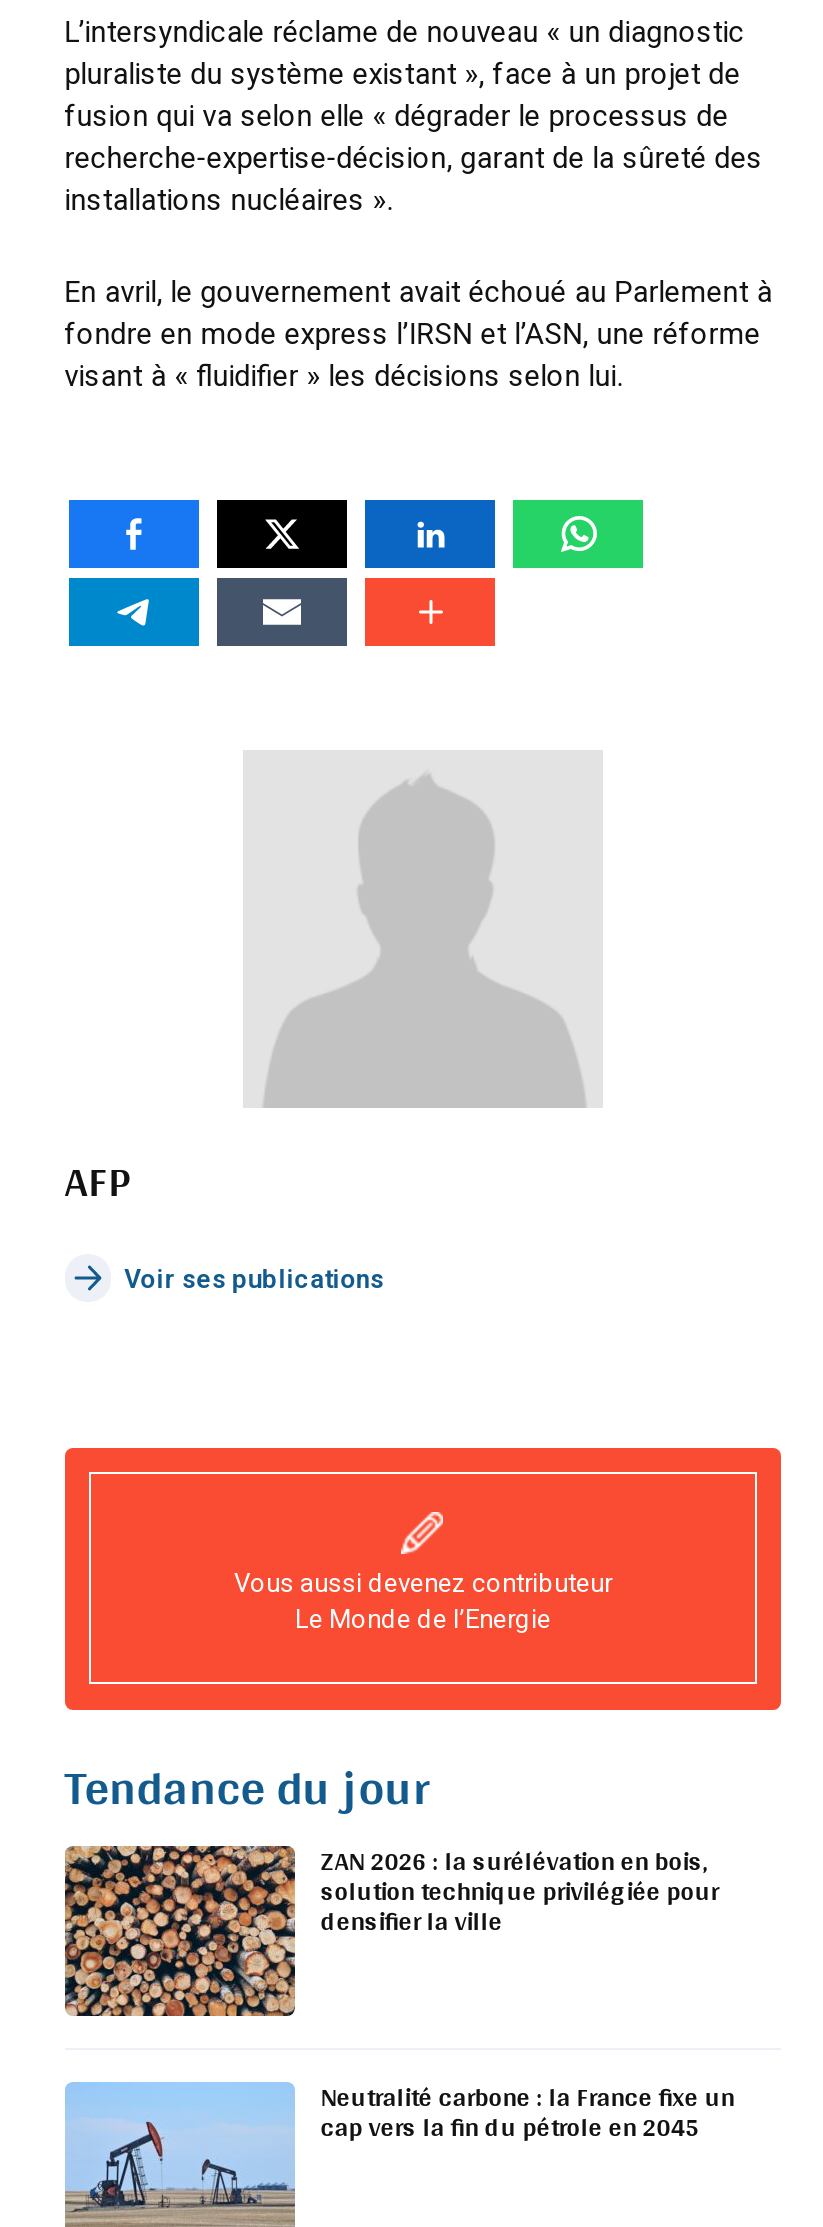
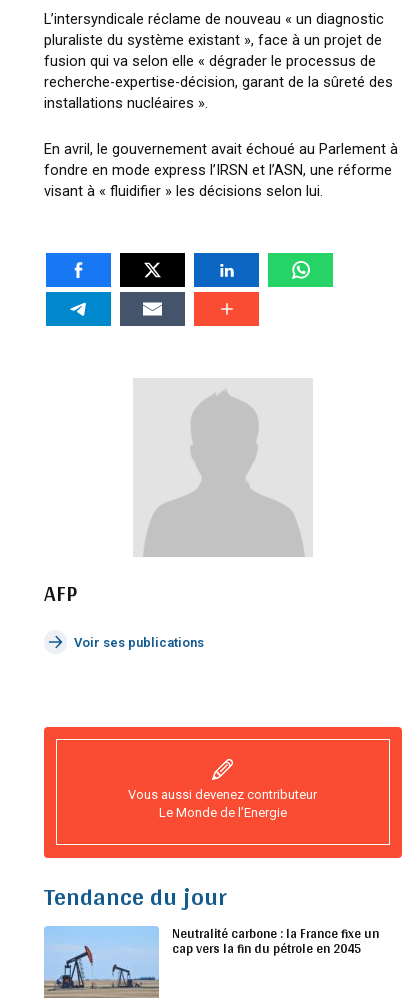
[63,1838,719,2018] [image] | ZAN 2026 : la surélévation en bois, | solution technique privilégiée pour | densifier la ville -> none

